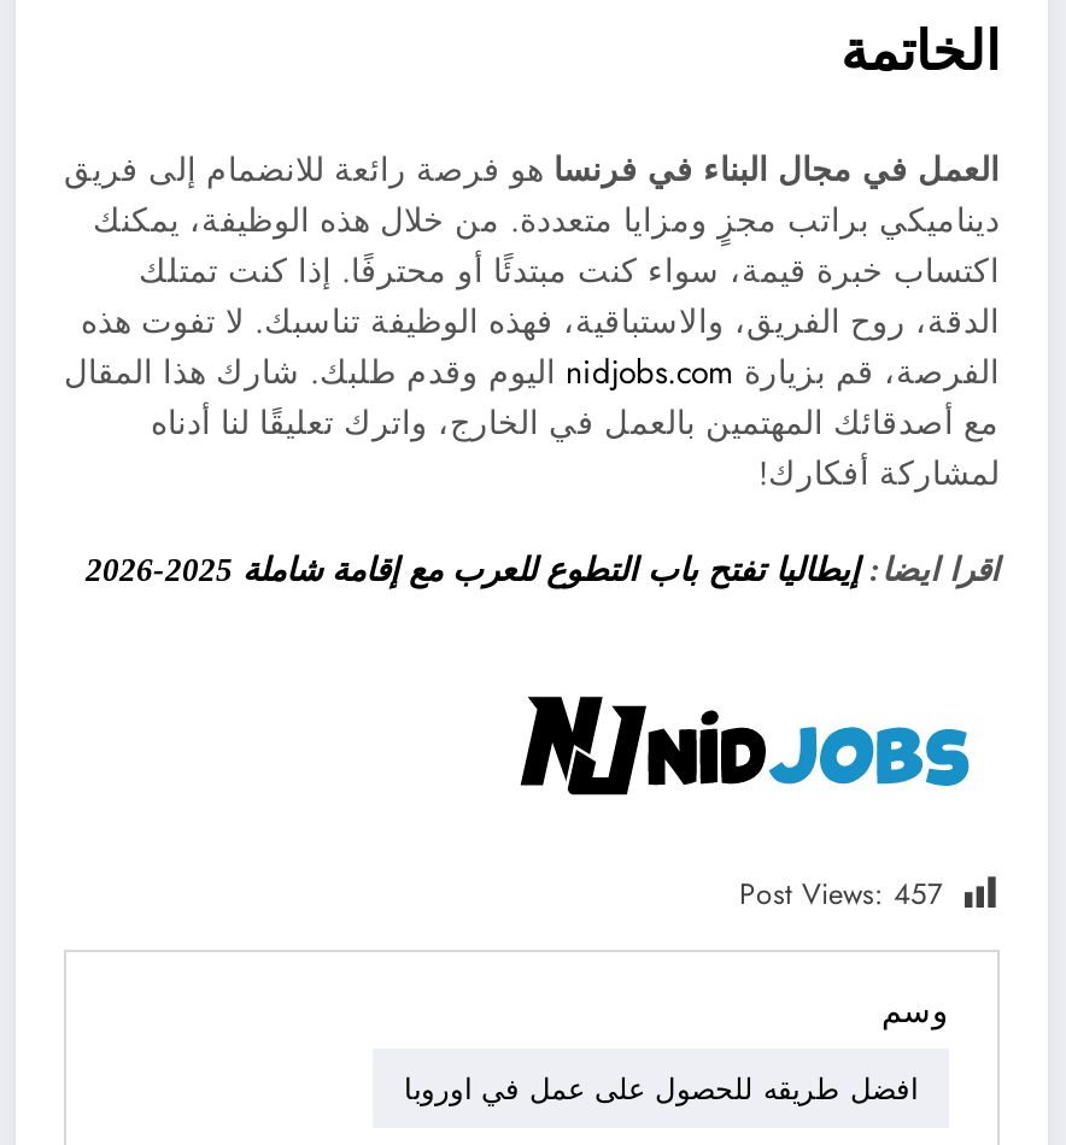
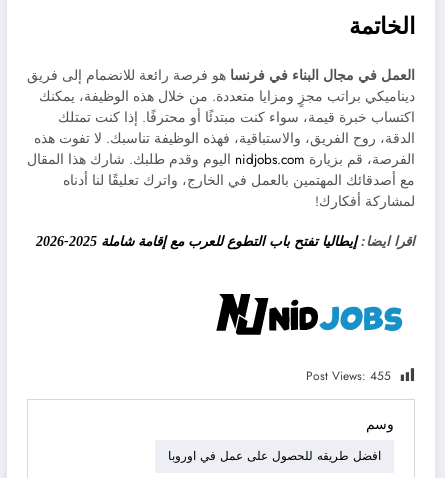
[739,872,942,915] Post Views: 457 -> [306,367,391,385] Post Views: 455

